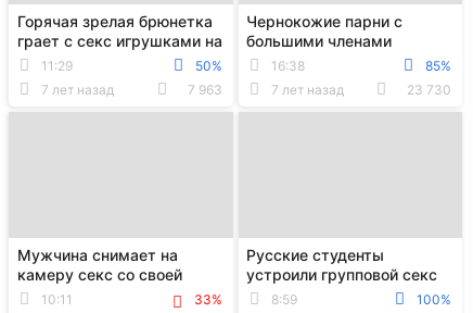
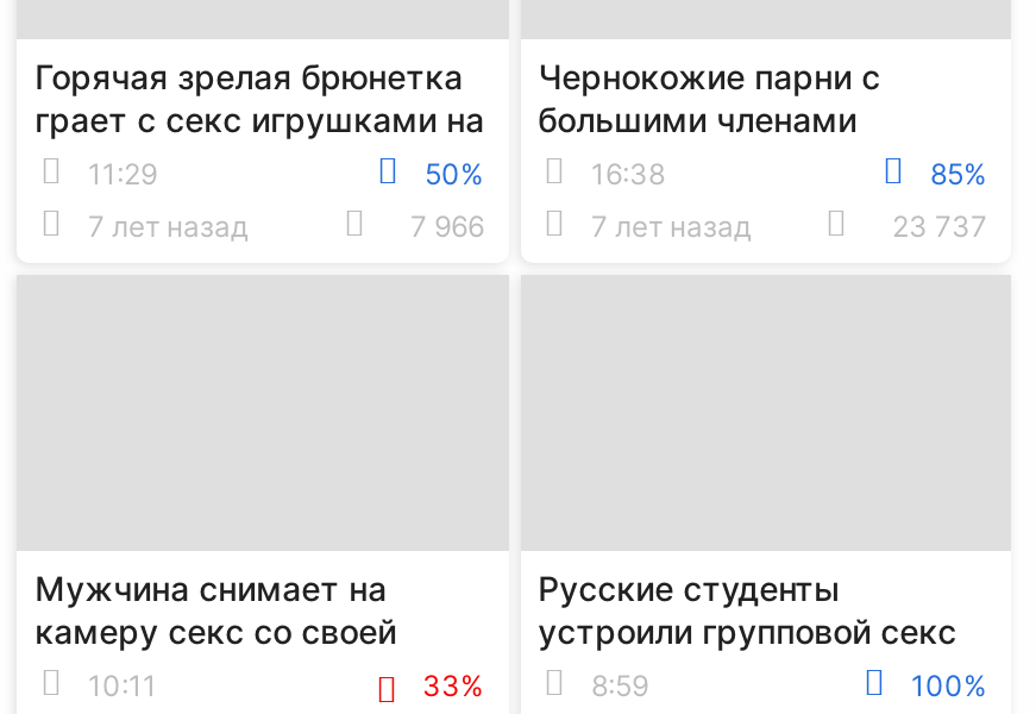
[187,81,222,97] 7 963 -> [410,207,484,243] 7 966
[407,81,451,97] 23 730 -> [892,207,987,243] 23 737

